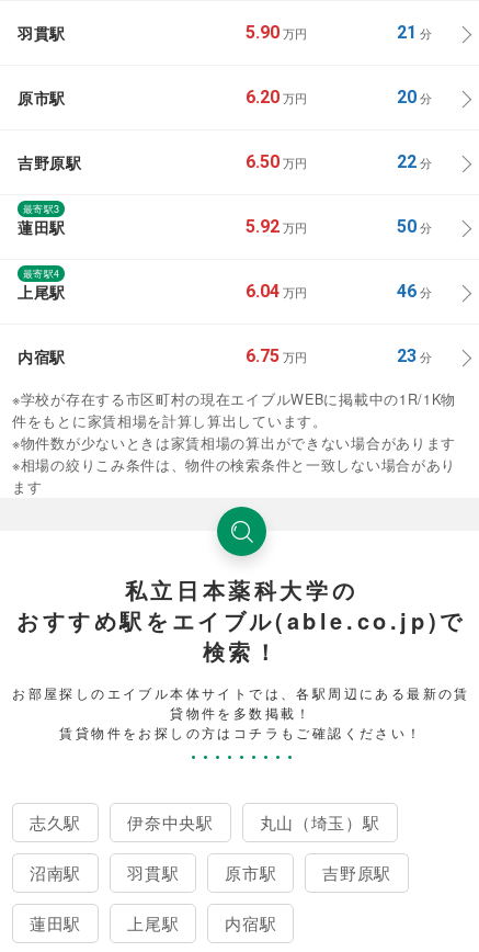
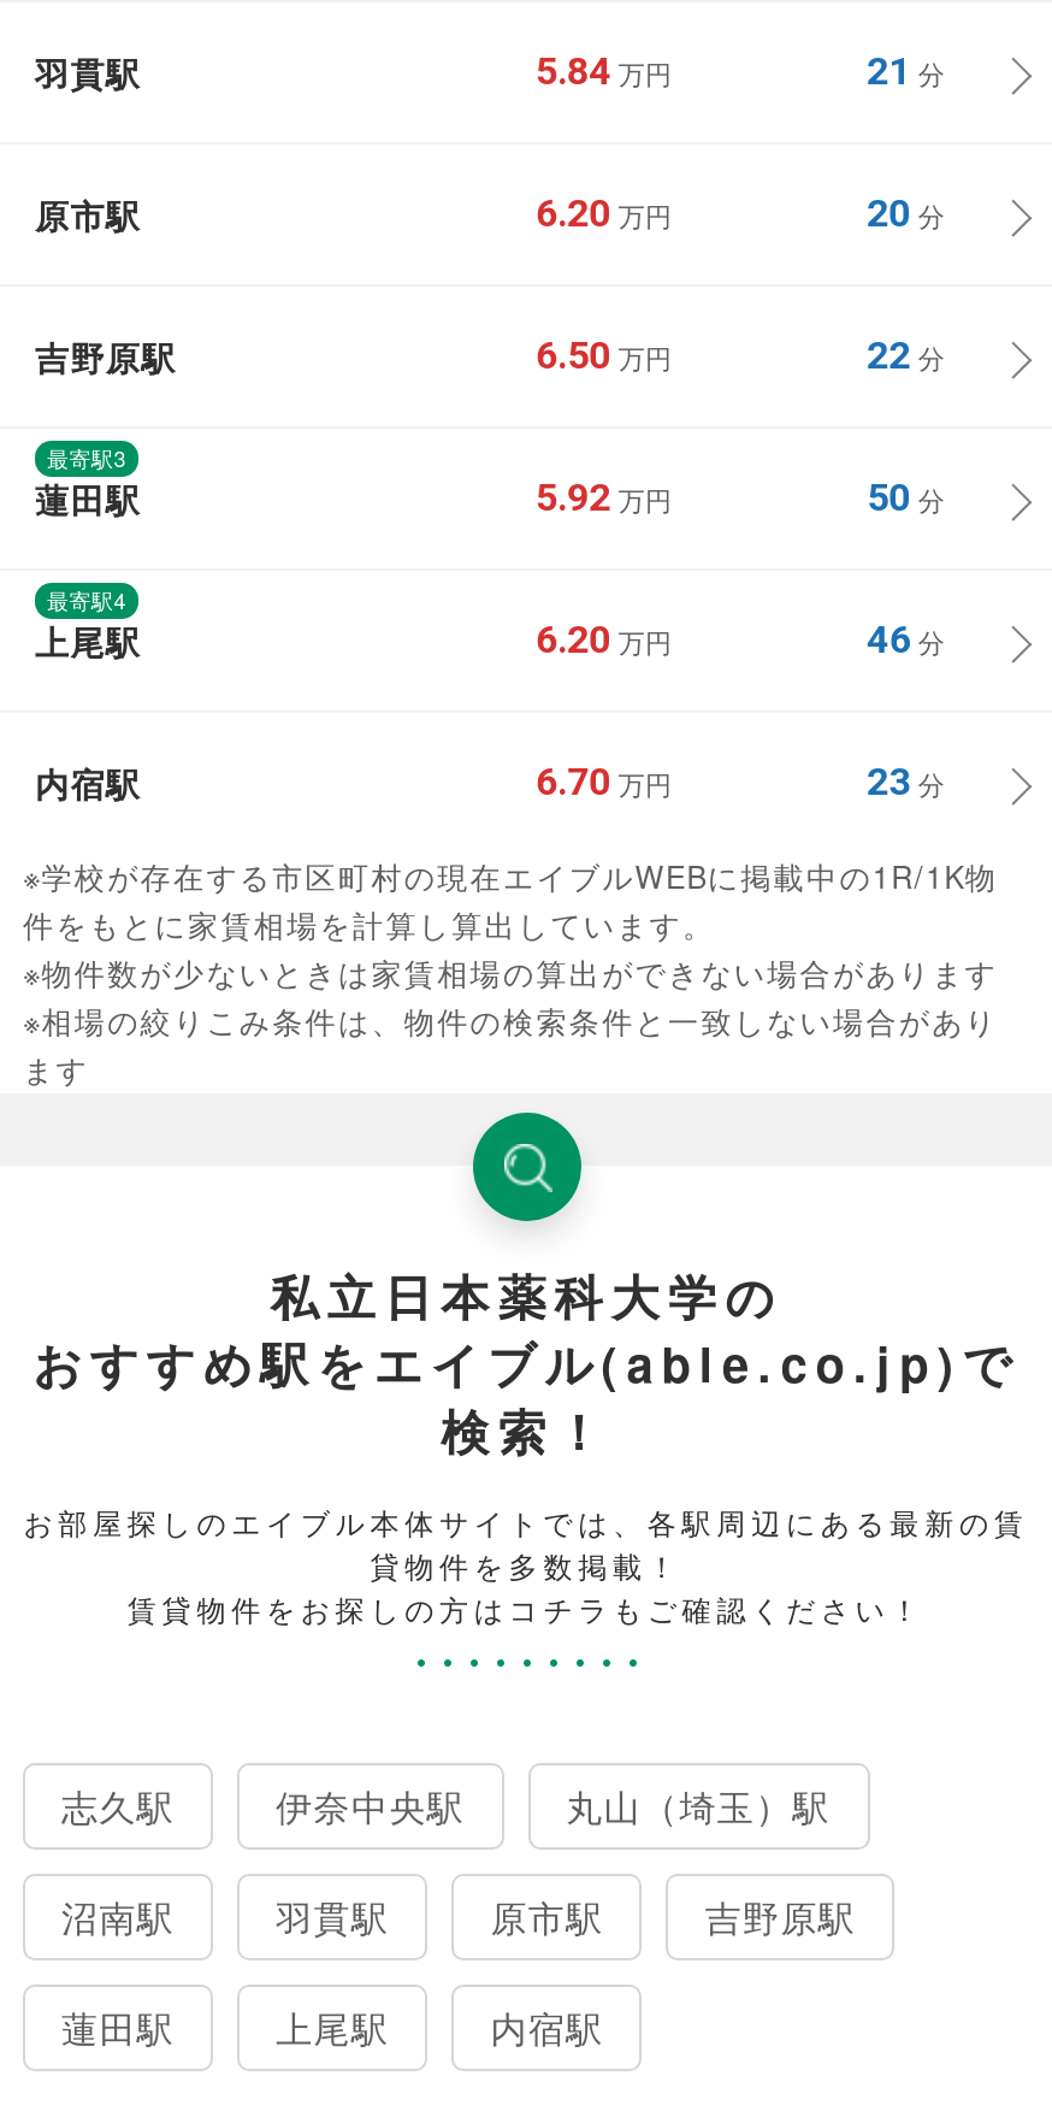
[245,22,308,43] 5.90 万円 -> [535,48,672,94] 5.84 万円
[245,281,308,302] 6.04 万円 -> [535,617,672,662] 6.20 万円
[245,345,308,366] 6.75 万円 -> [535,759,672,804] 6.70 万円

